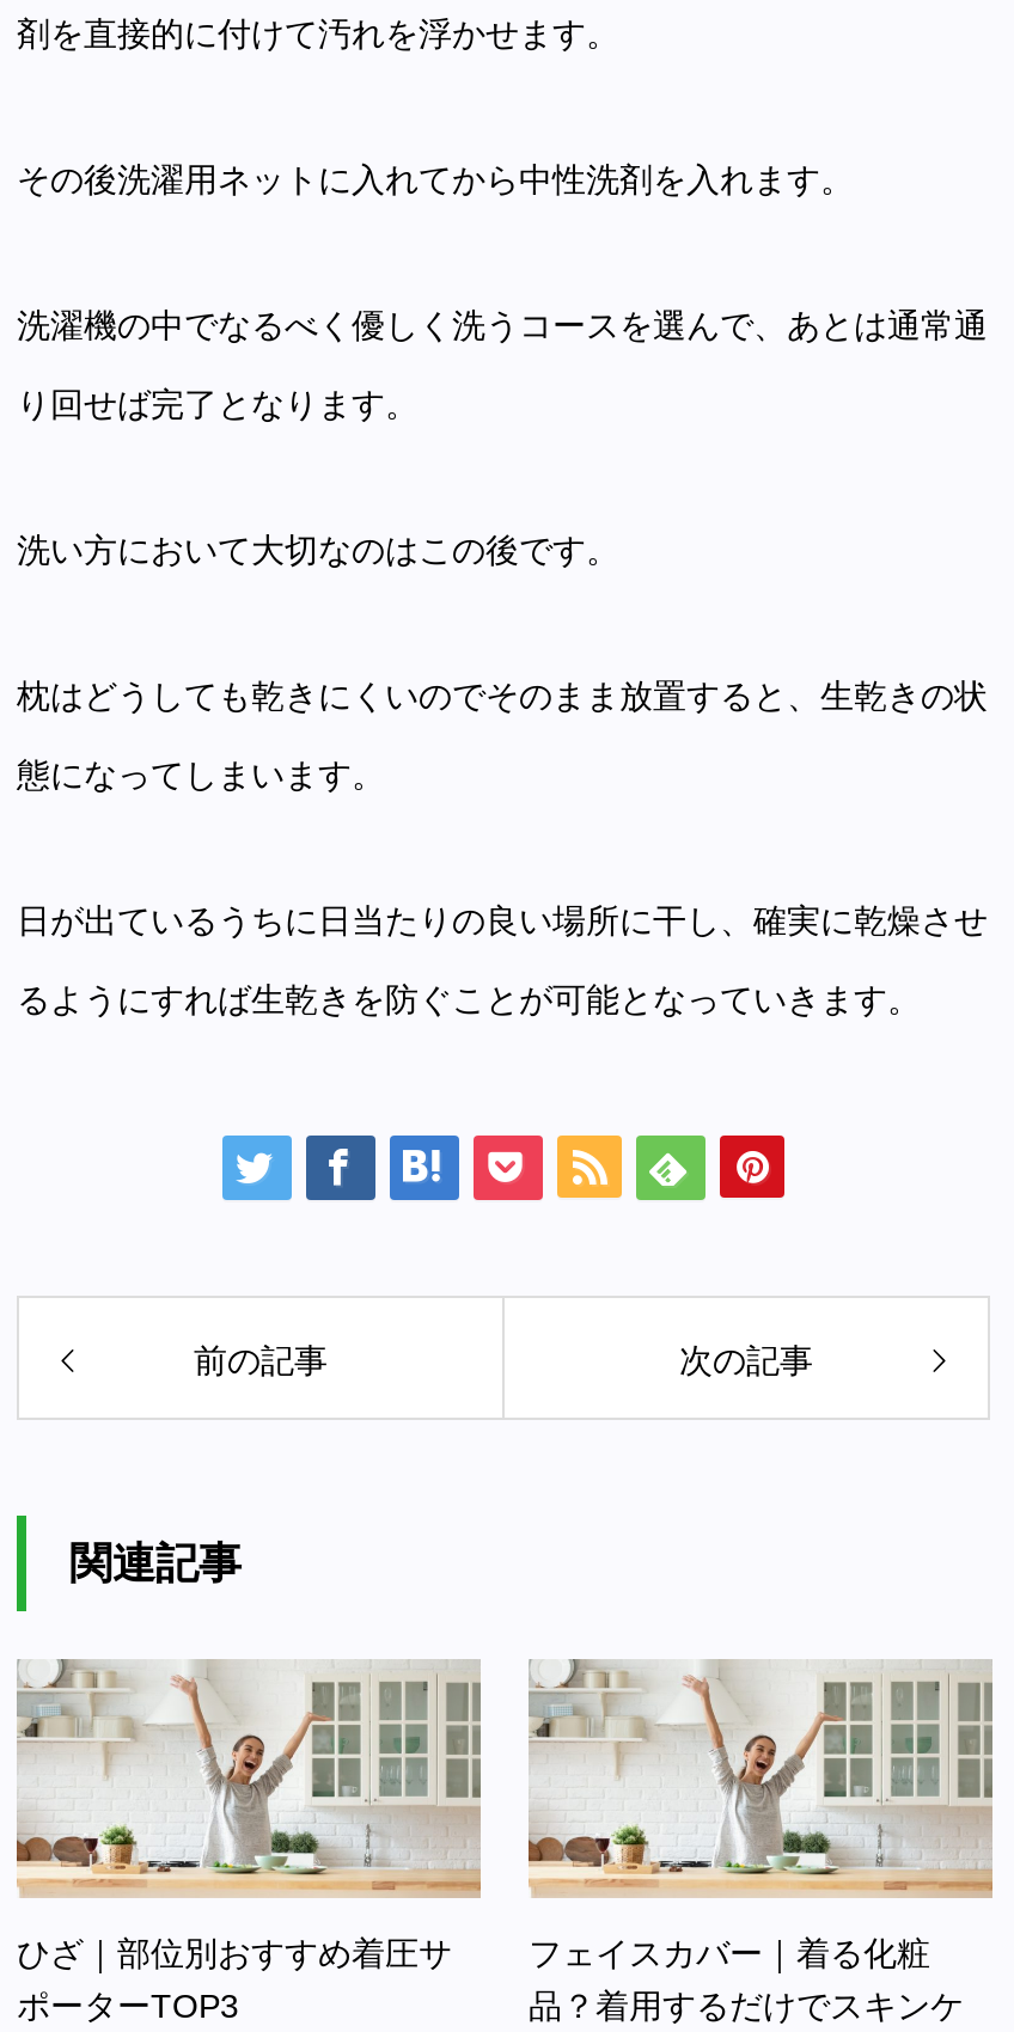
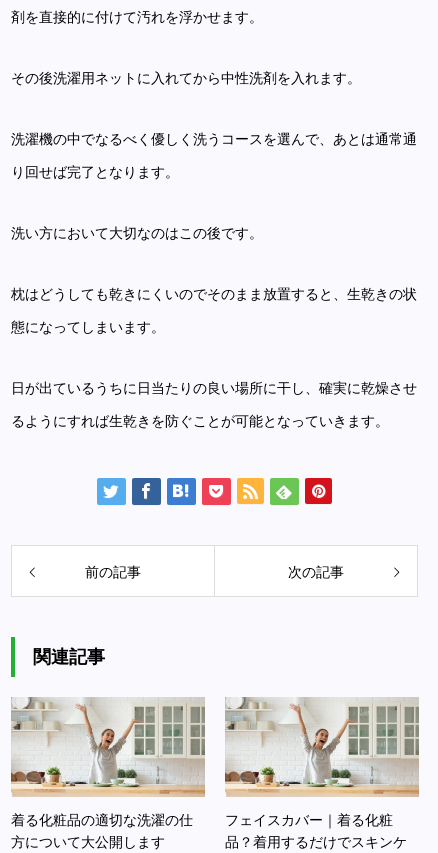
[17,1934,452,2025] ひざ｜部位別おすすめ着圧サ | ポーターTOP3 -> [11,812,193,850] 着る化粧品の適切な洗濯の仕 | 方について大公開します

